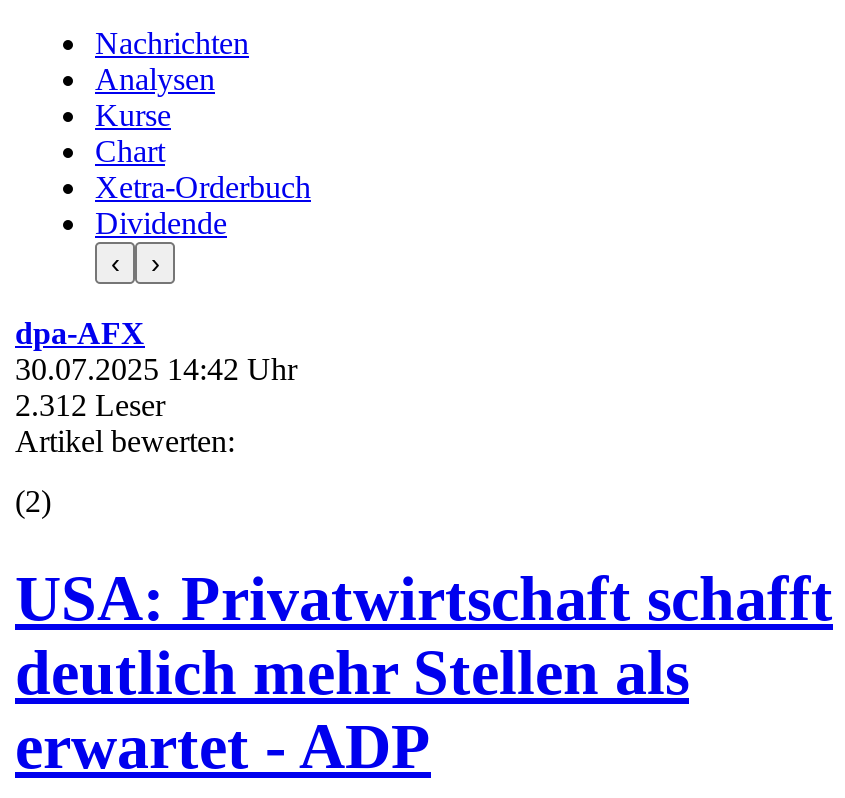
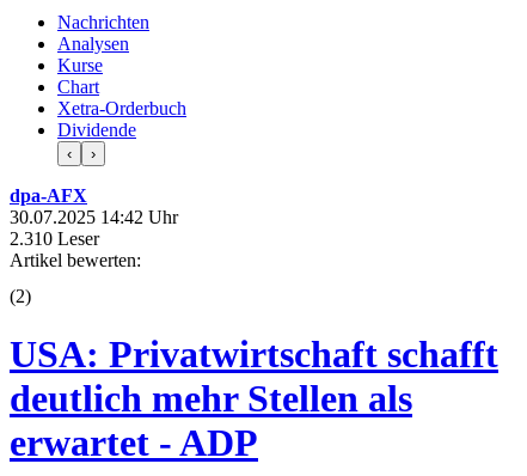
[15,388,165,422] 2.312 Leser -> [10,228,99,249] 2.310 Leser

